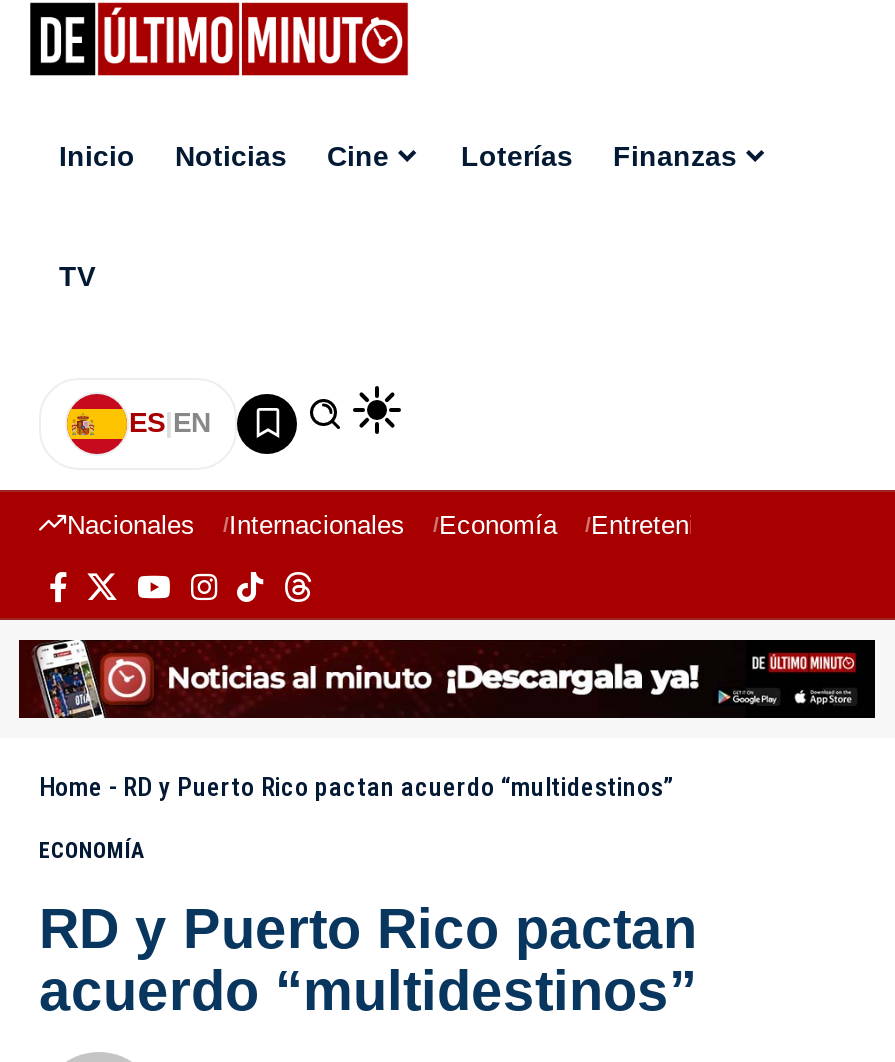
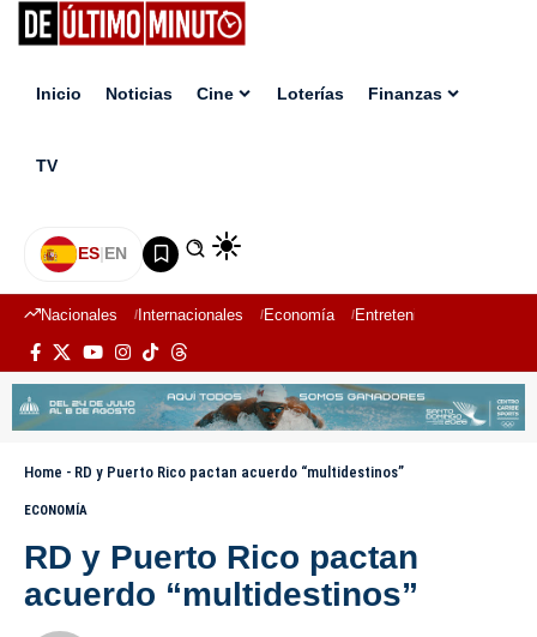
[17,638,877,720] [image] -> [11,383,526,432] [image]

